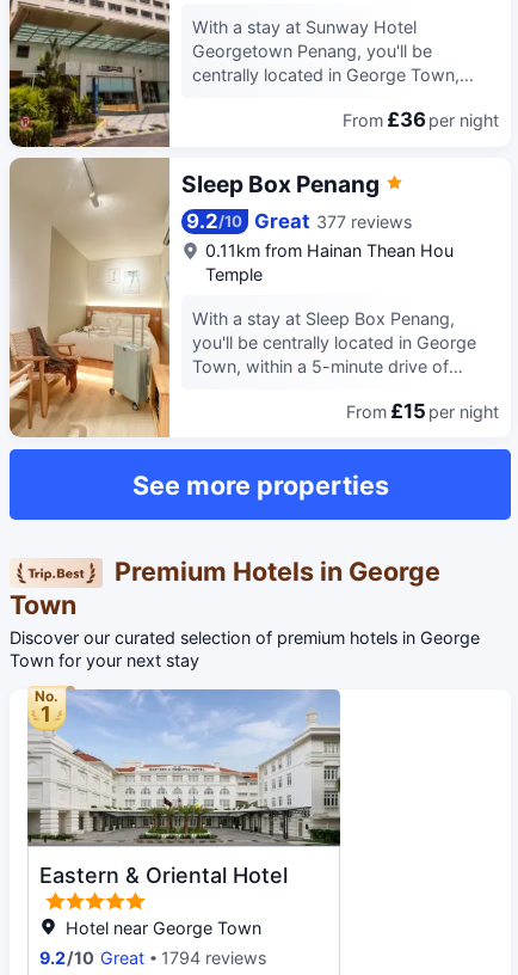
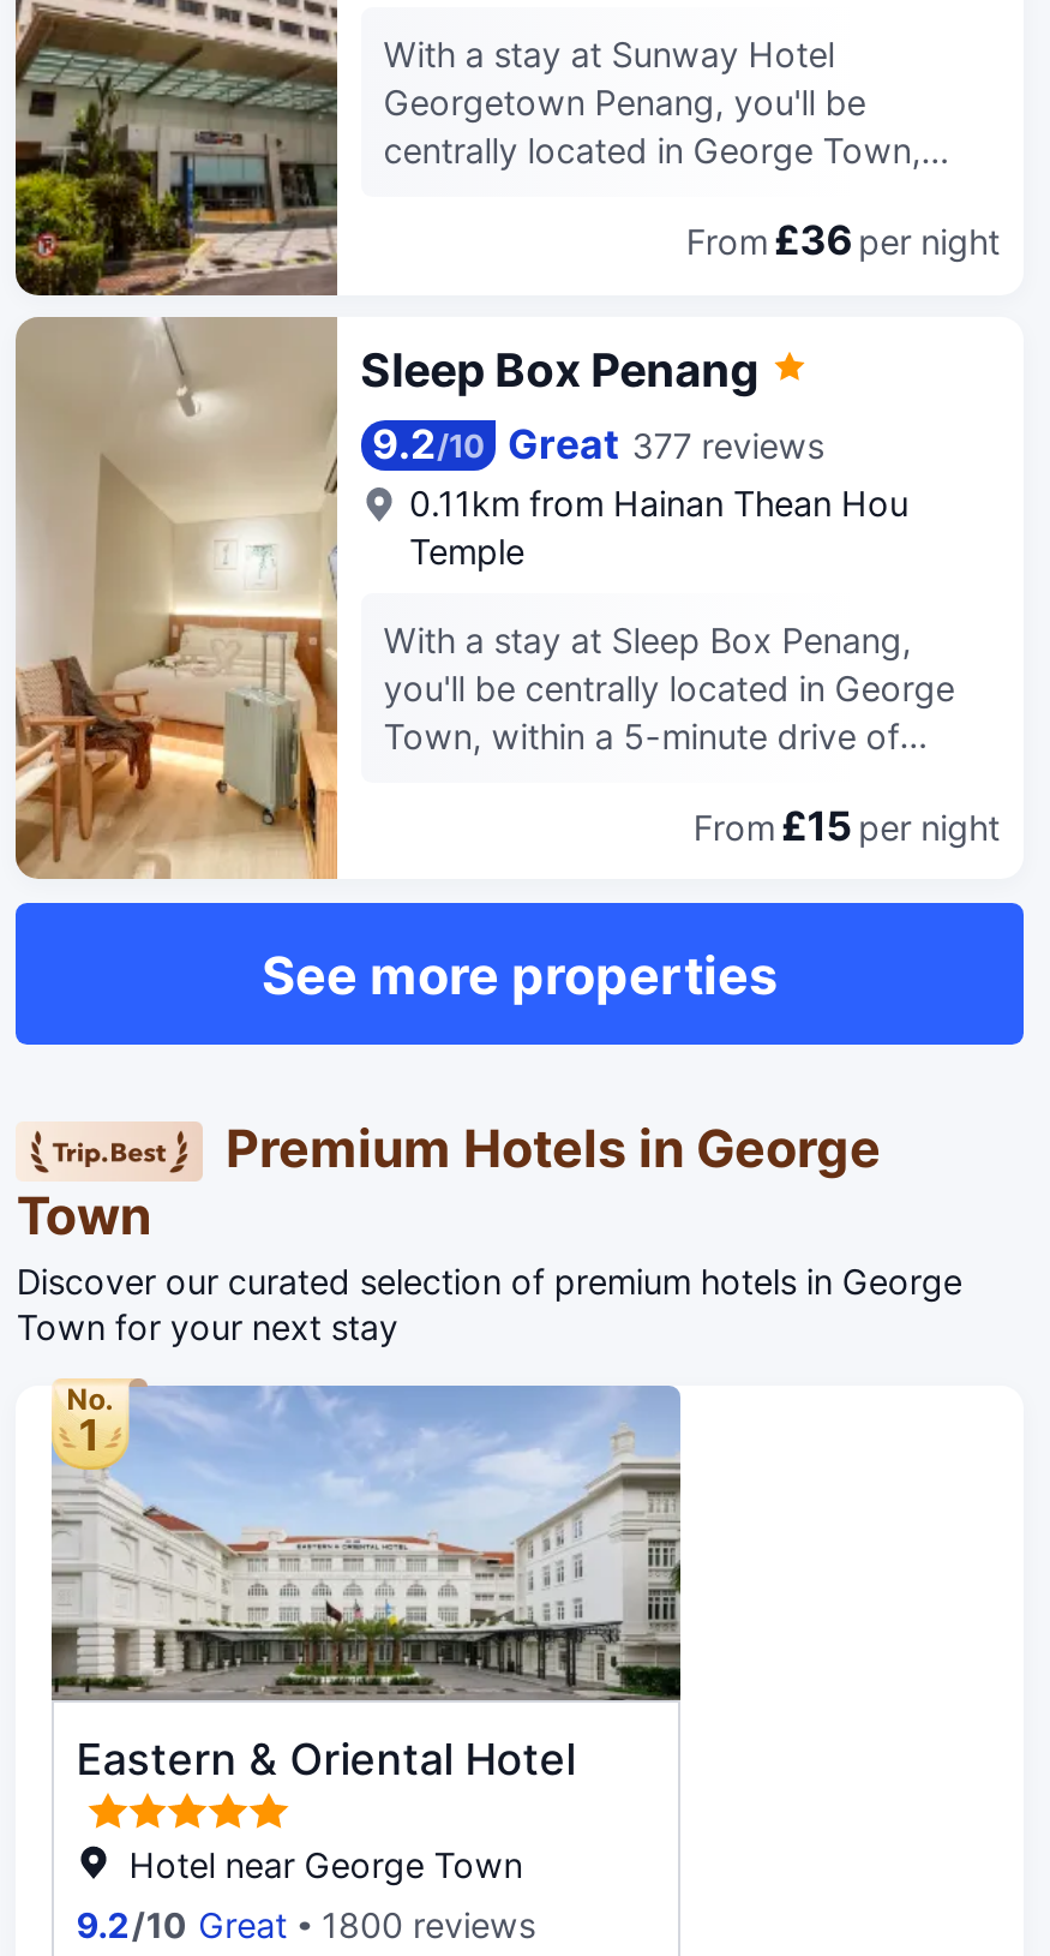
[40,948,267,968] 9.2 /10 Great 1794 reviews -> [76,1904,535,1945] 9.2 /10 Great 1800 reviews

